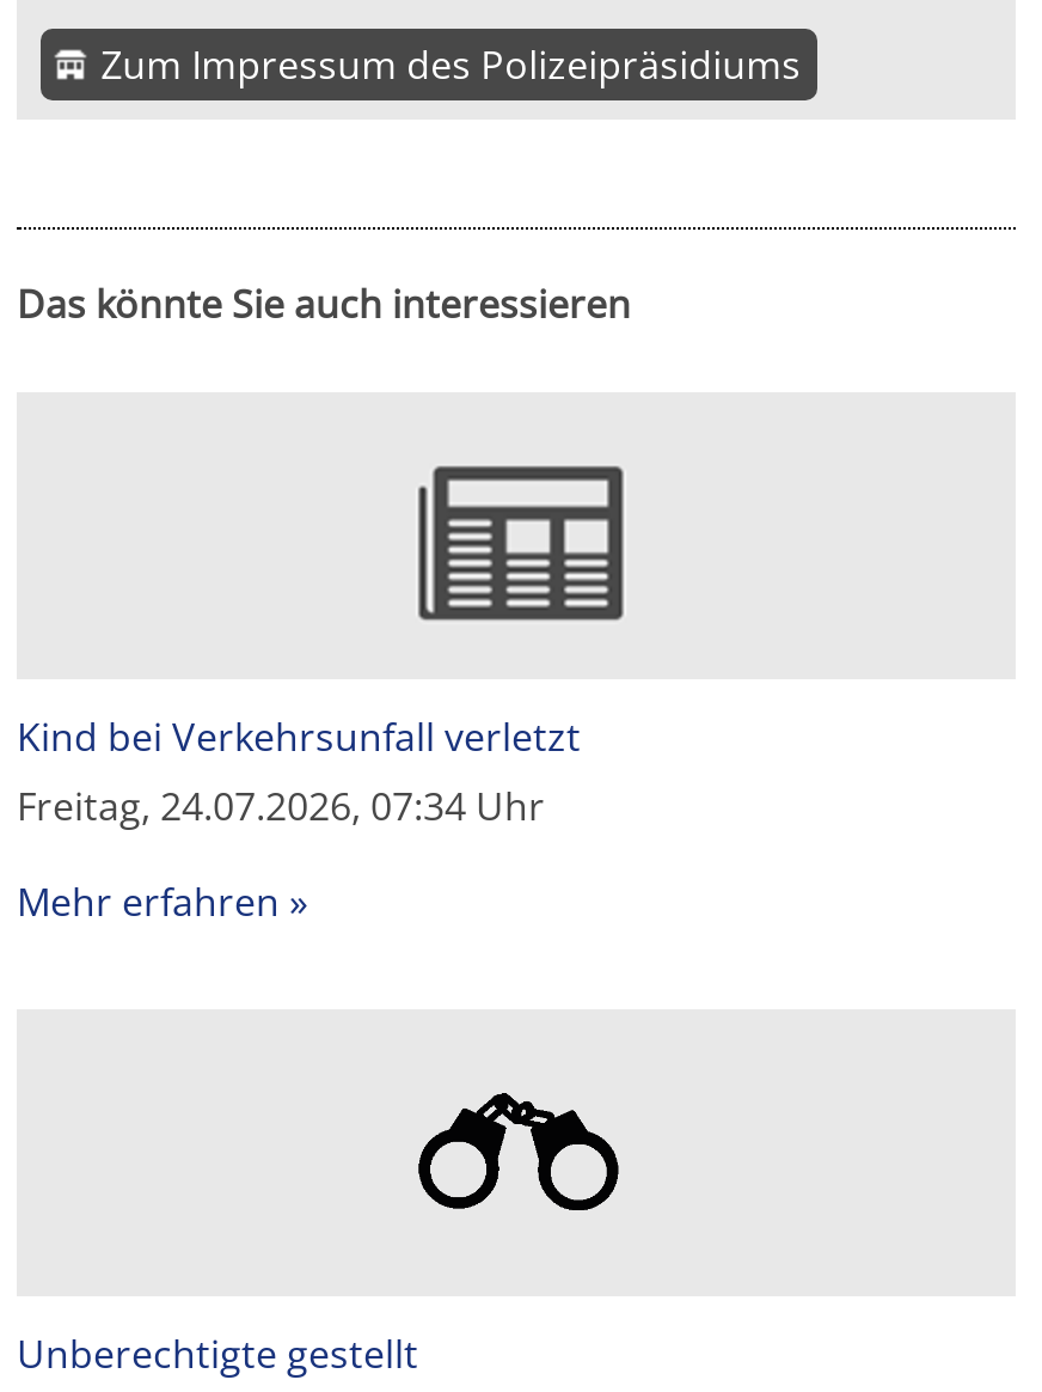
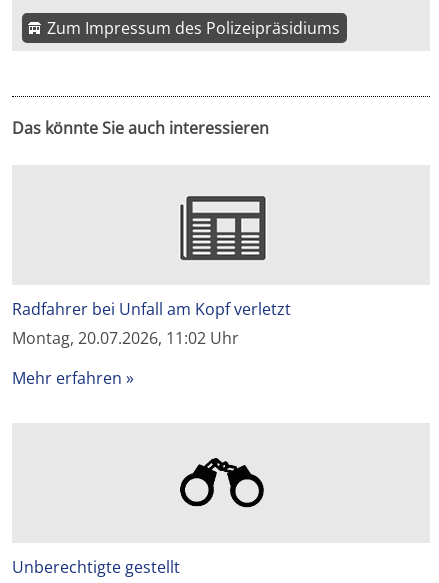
[17,711,581,832] Kind bei Verkehrsunfall verletzt | Freitag, 24.07.2026, 07:34 Uhr -> [12,298,291,349] Radfahrer bei Unfall am Kopf verletzt | Montag, 20.07.2026, 11:02 Uhr

